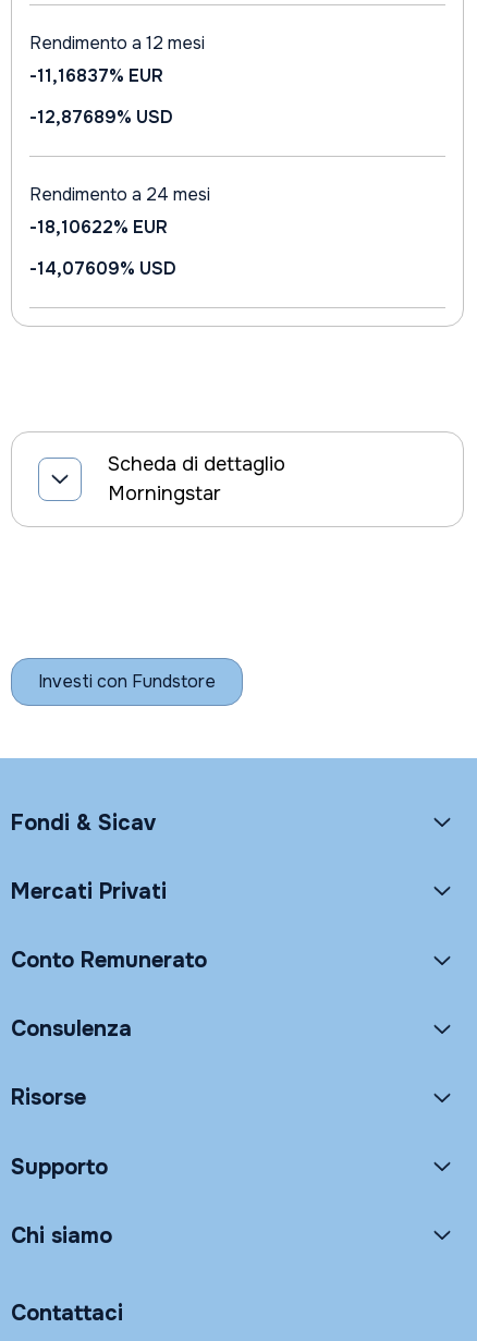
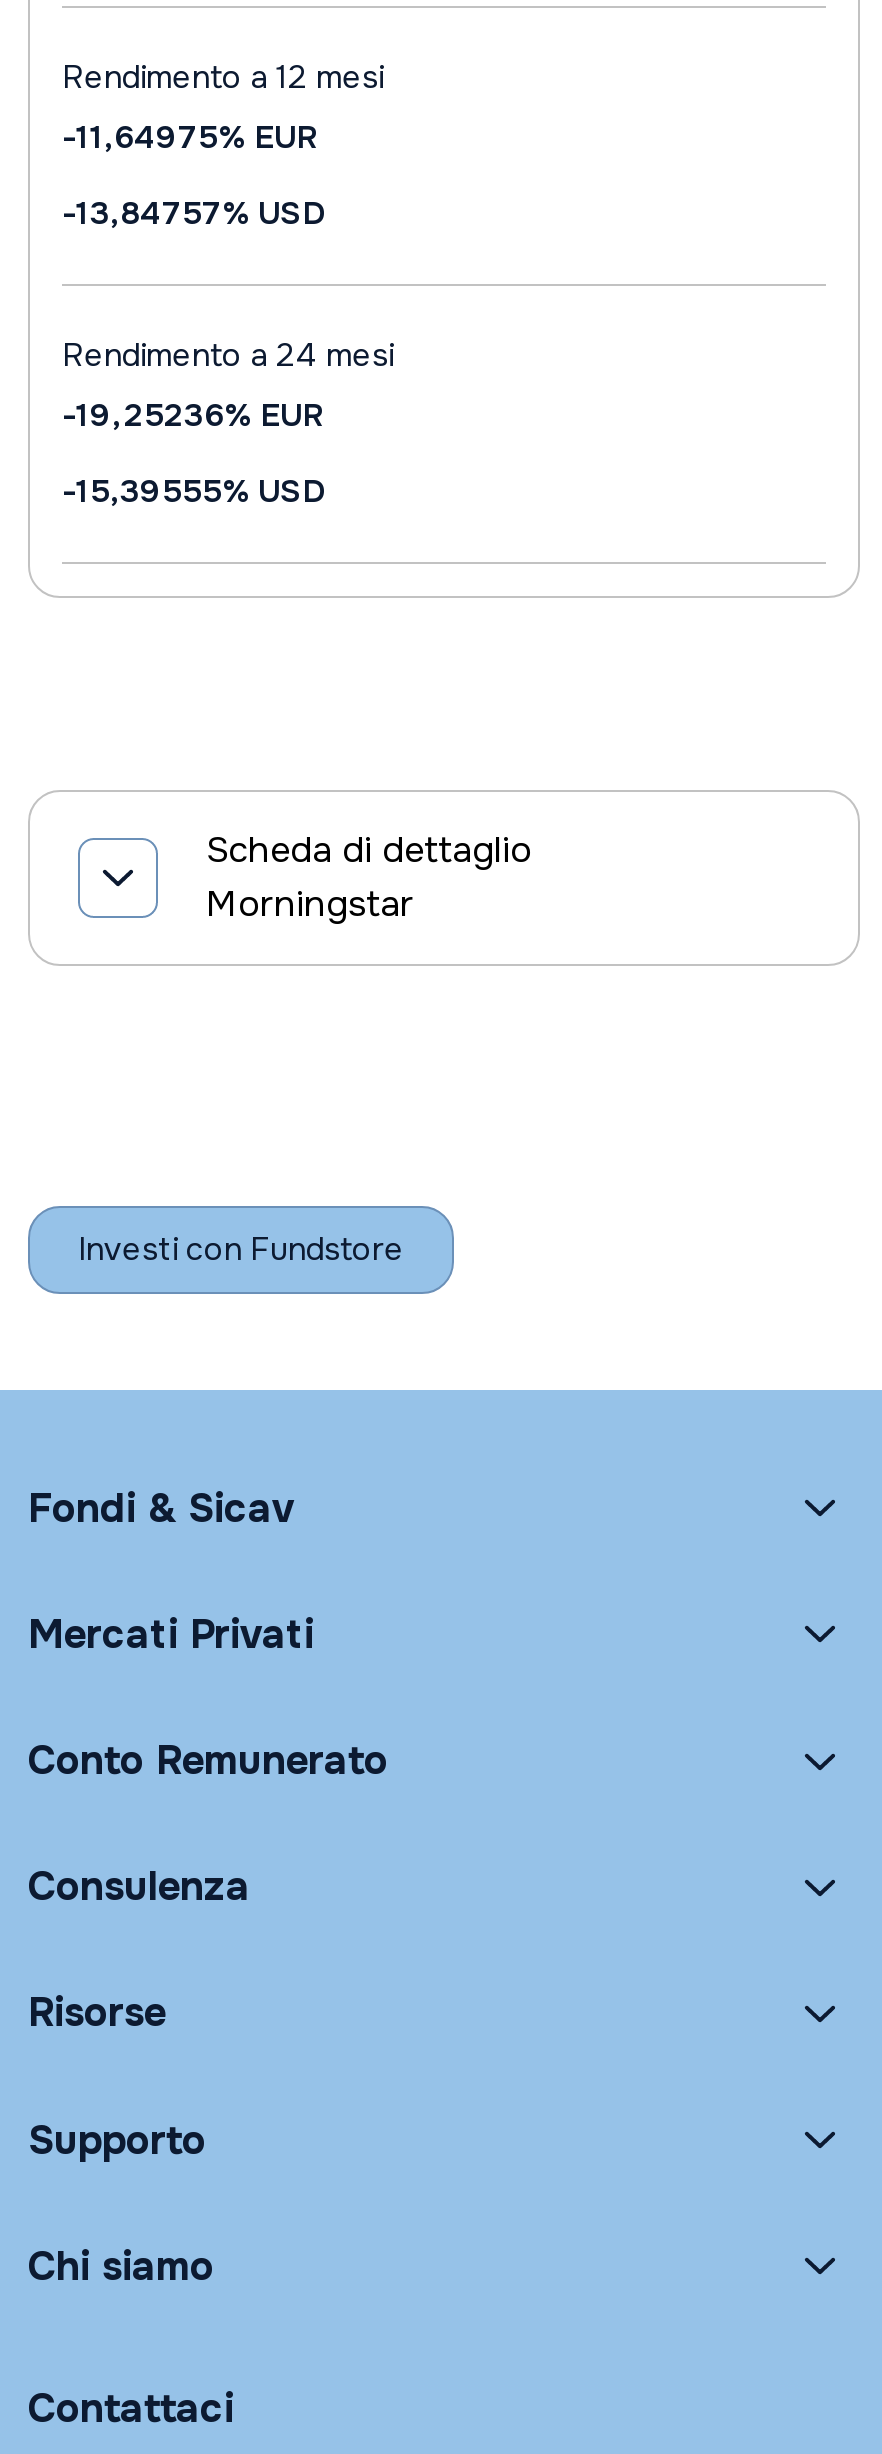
[29,64,163,87] -11,16837% EUR -> [62,116,318,158] -11,64975% EUR
[29,106,173,129] -12,87689% USD -> [62,192,326,234] -13,84757% USD
[29,216,168,239] -18,10622% EUR -> [62,394,324,436] -19,25236% EUR
[29,257,176,280] -14,07609% USD -> [62,470,326,512] -15,39555% USD

